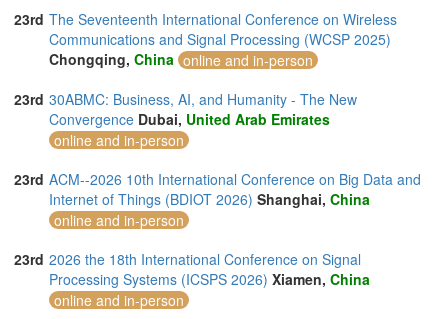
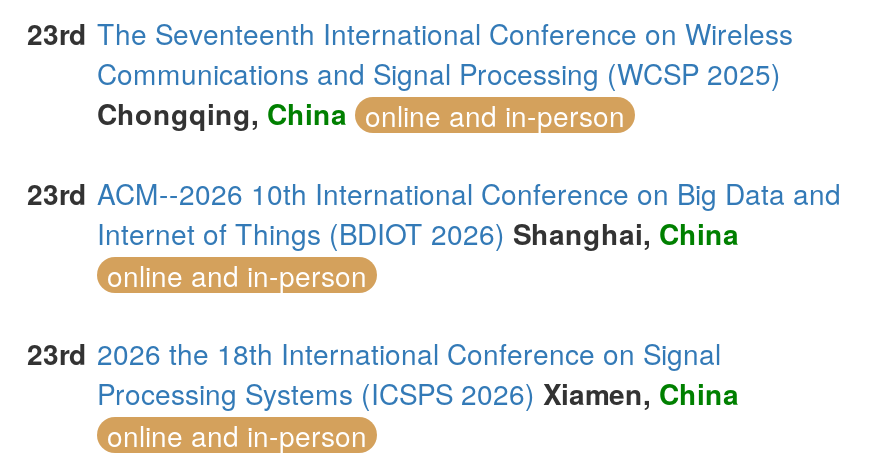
[14,89,357,150] 23rd 30ABMC: Business, AI, and Humanity - The New | Convergence Dubai, United Arab Emirates | online and in-person -> none

